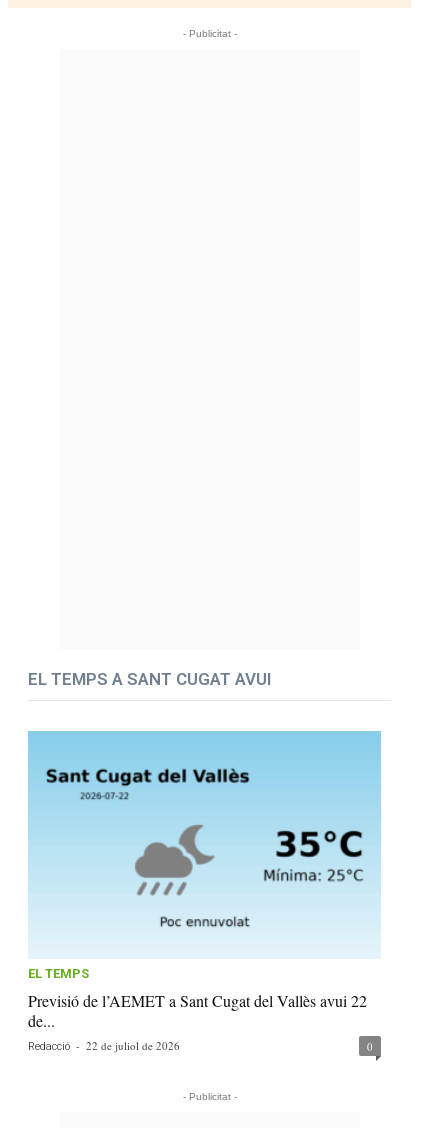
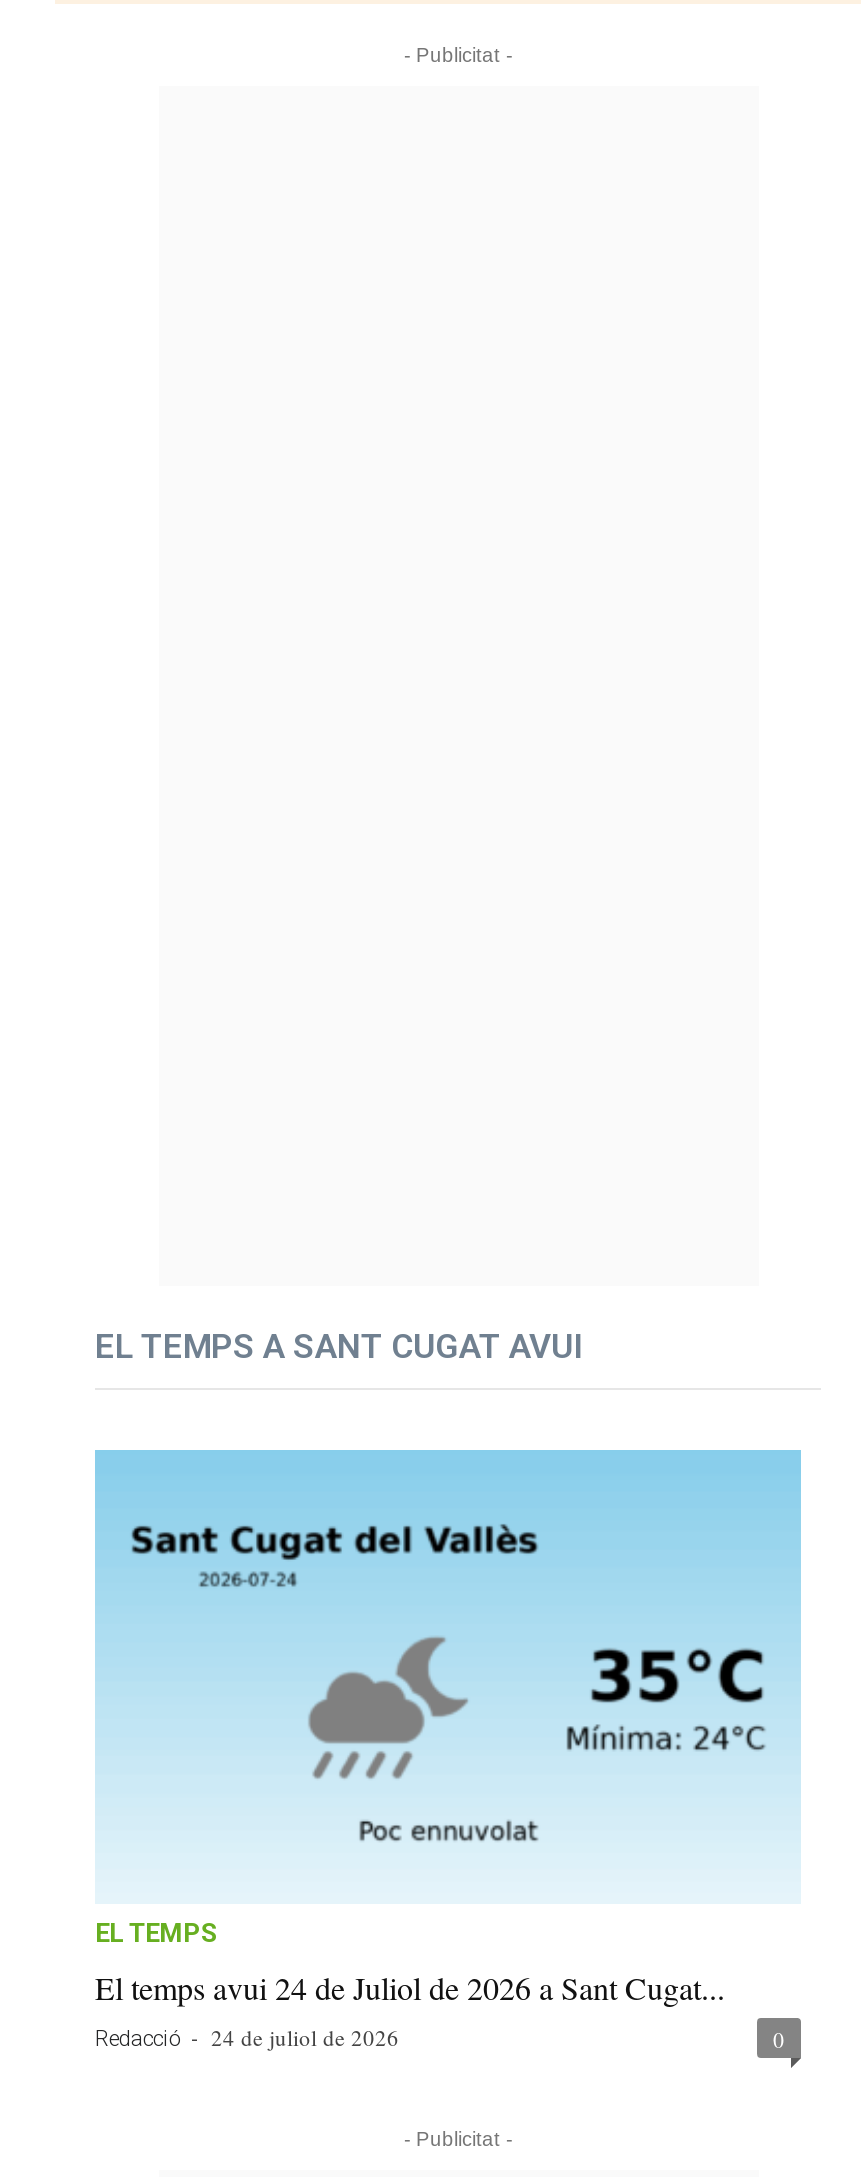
[28,990,367,1053] Previsió de l’AEMET a Sant Cugat del Vallès avui 22 | de... | Redacció - 22 de juliol de 2026 -> [95,1966,725,2052] El temps avui 24 de Juliol de 2026 a Sant Cugat... | Redacció - 24 de juliol de 2026

